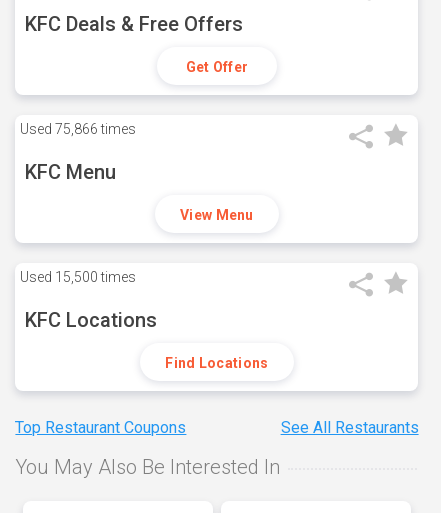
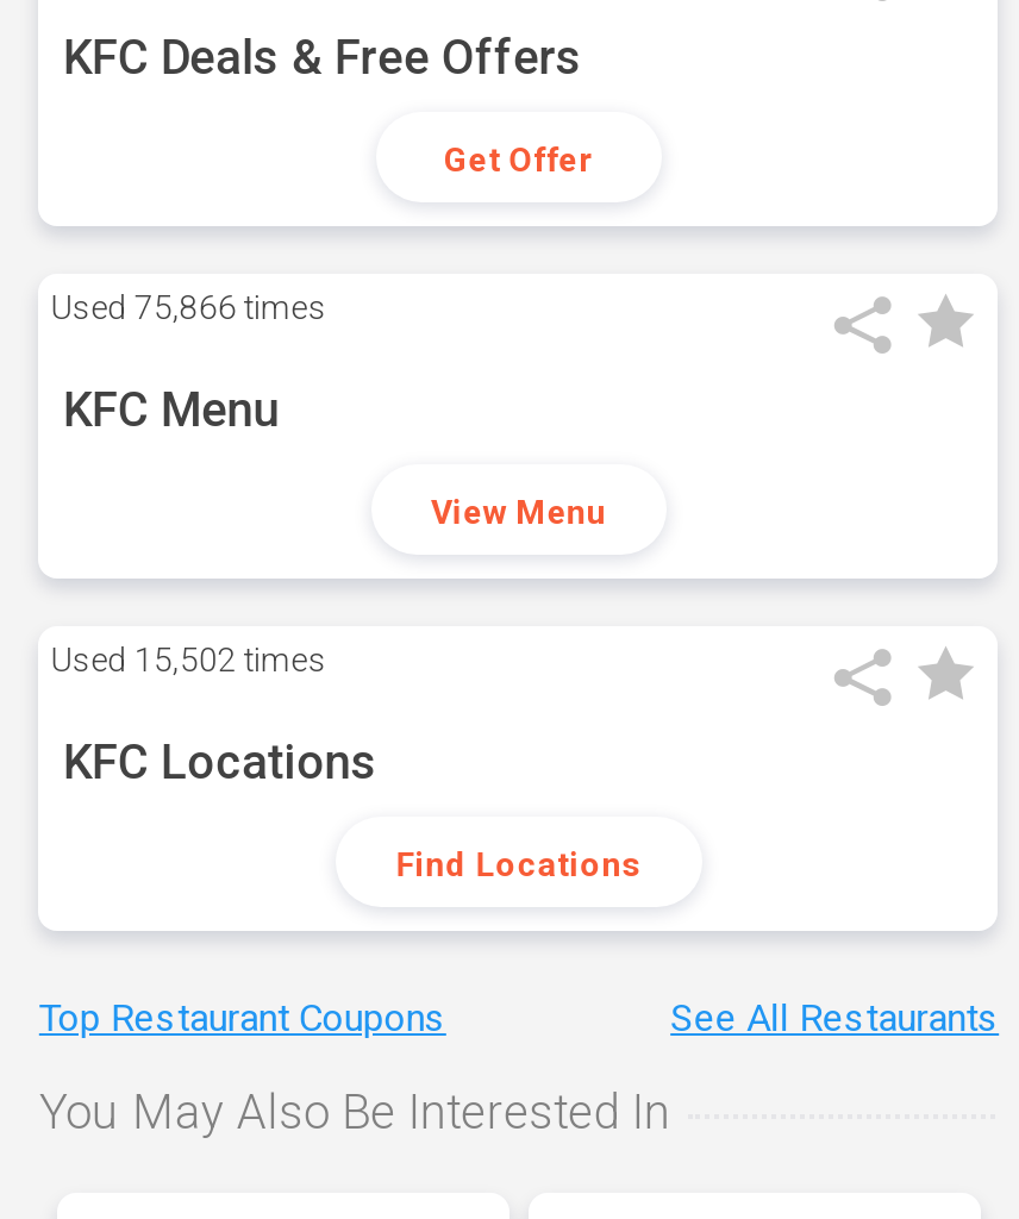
[20,269,136,285] Used 15,500 times -> [51,640,327,679] Used 15,502 times

